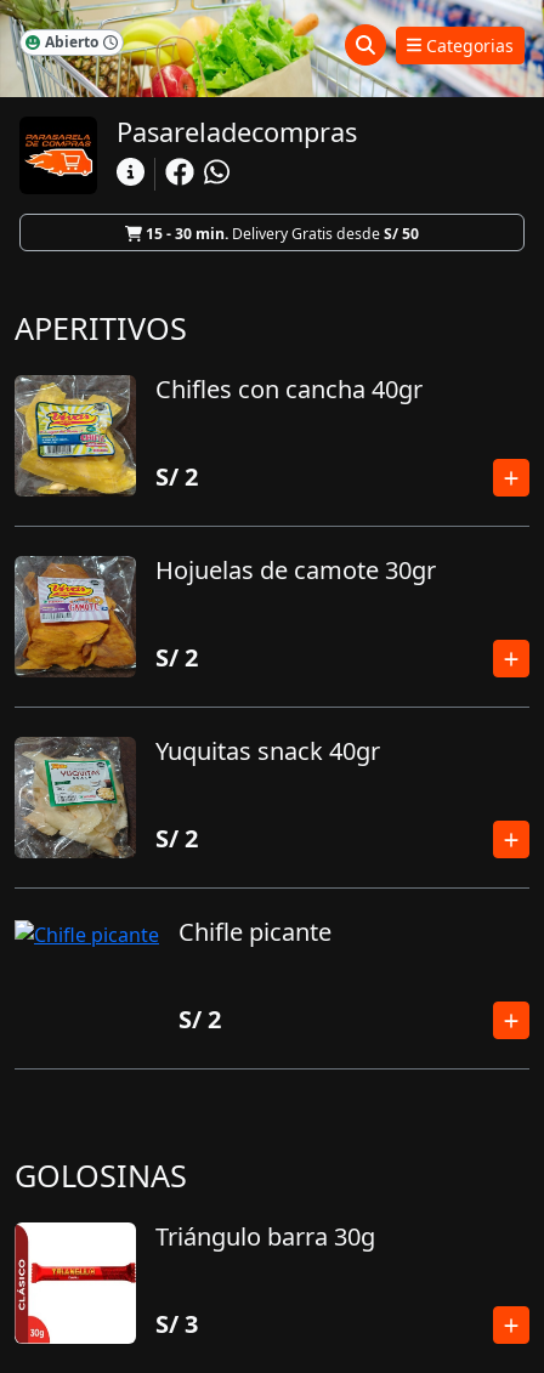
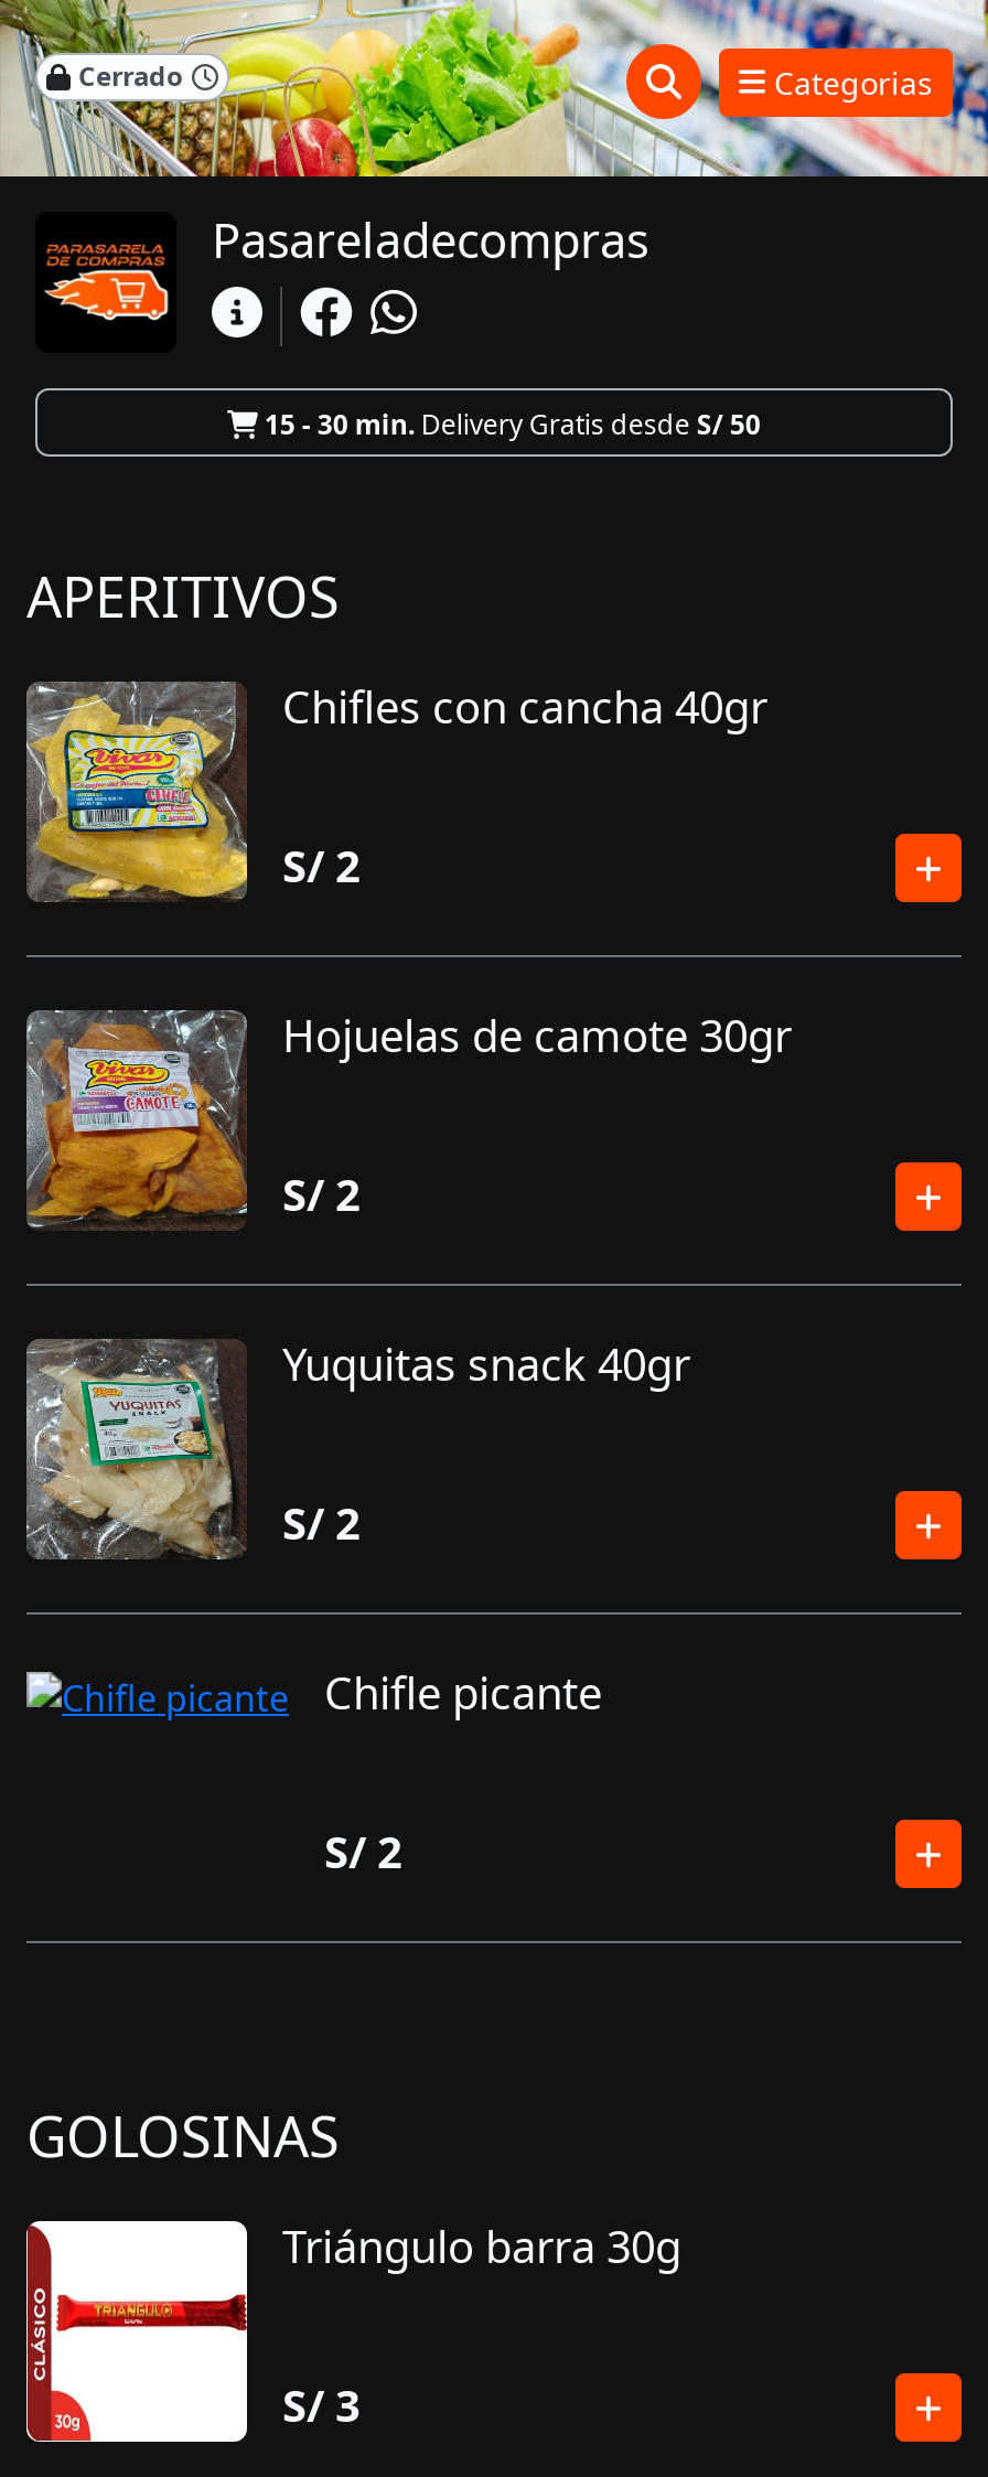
[45,32,98,52] Abierto -> [78,57,182,95] Cerrado

